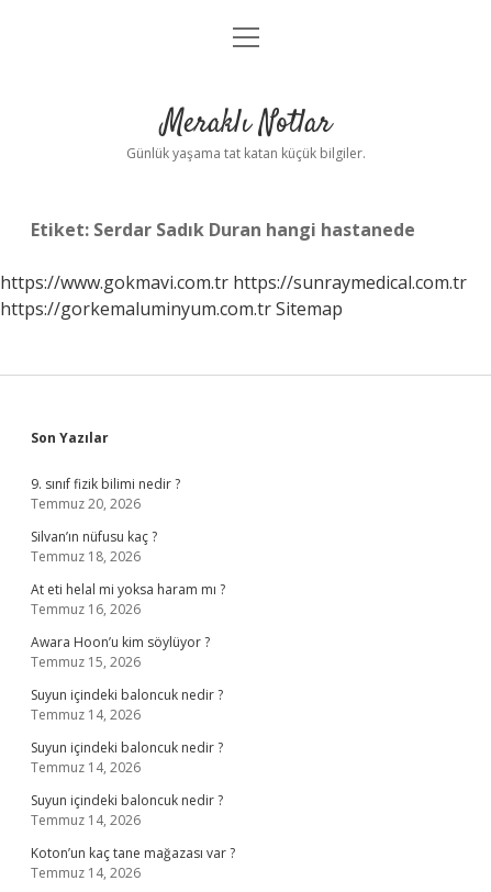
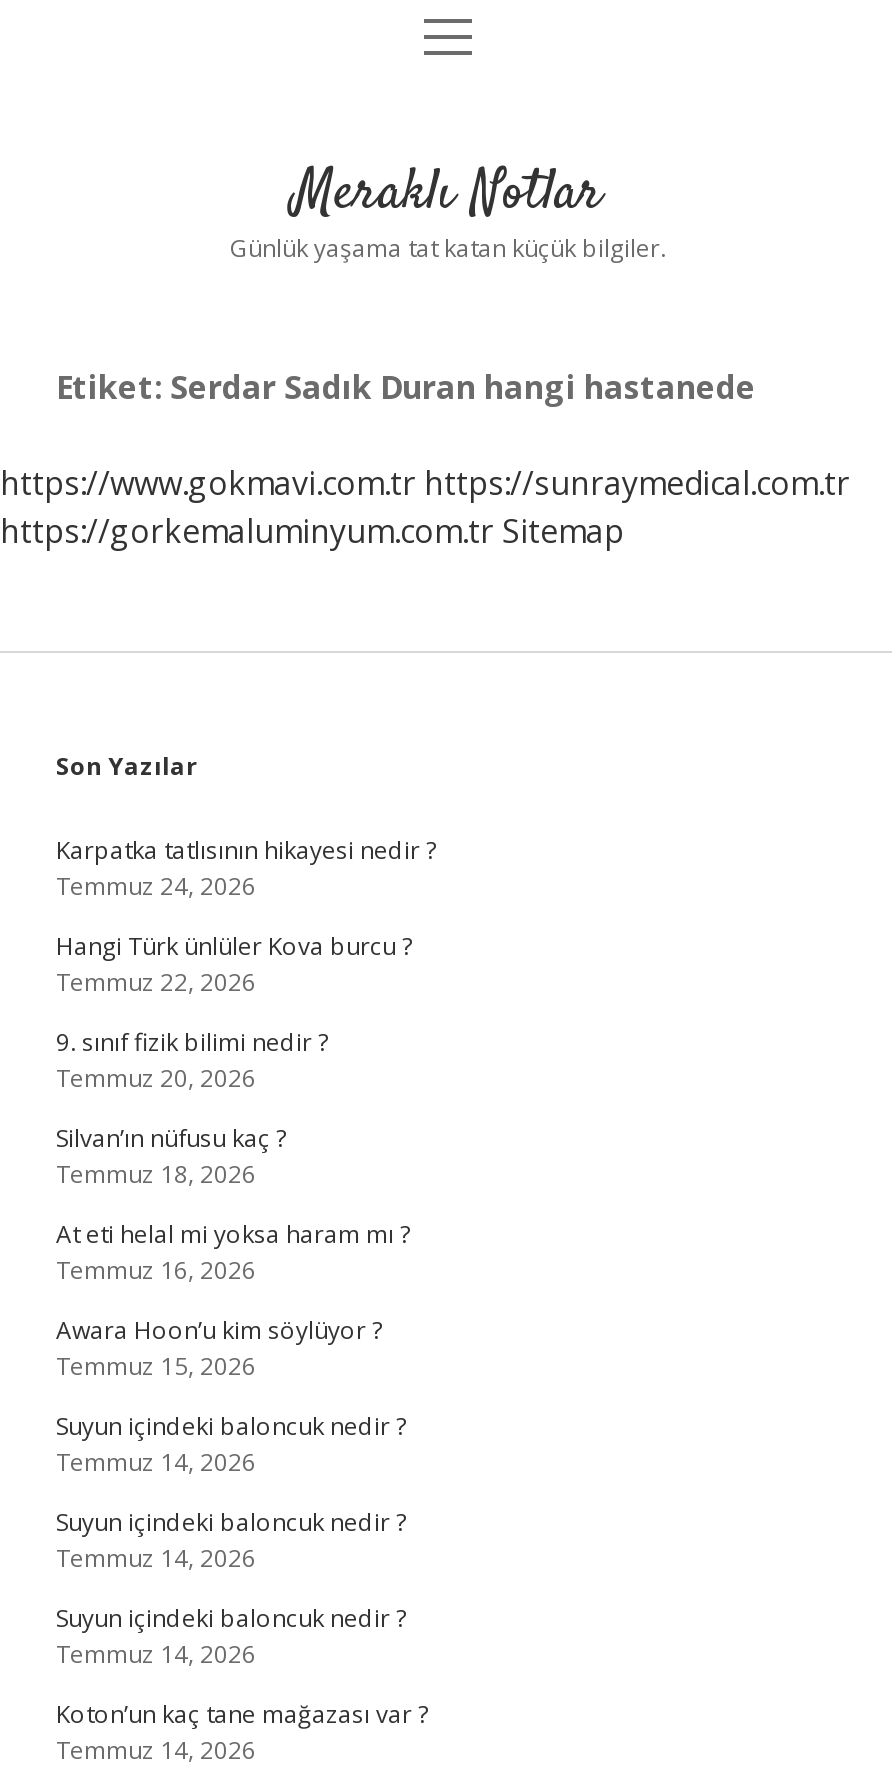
none -> [56,833,436,999] Karpatka tatlısının hikayesi nedir ? | Temmuz 24, 2026 | Hangi Türk ünlüler Kova burcu ? | Temmuz 22, 2026

